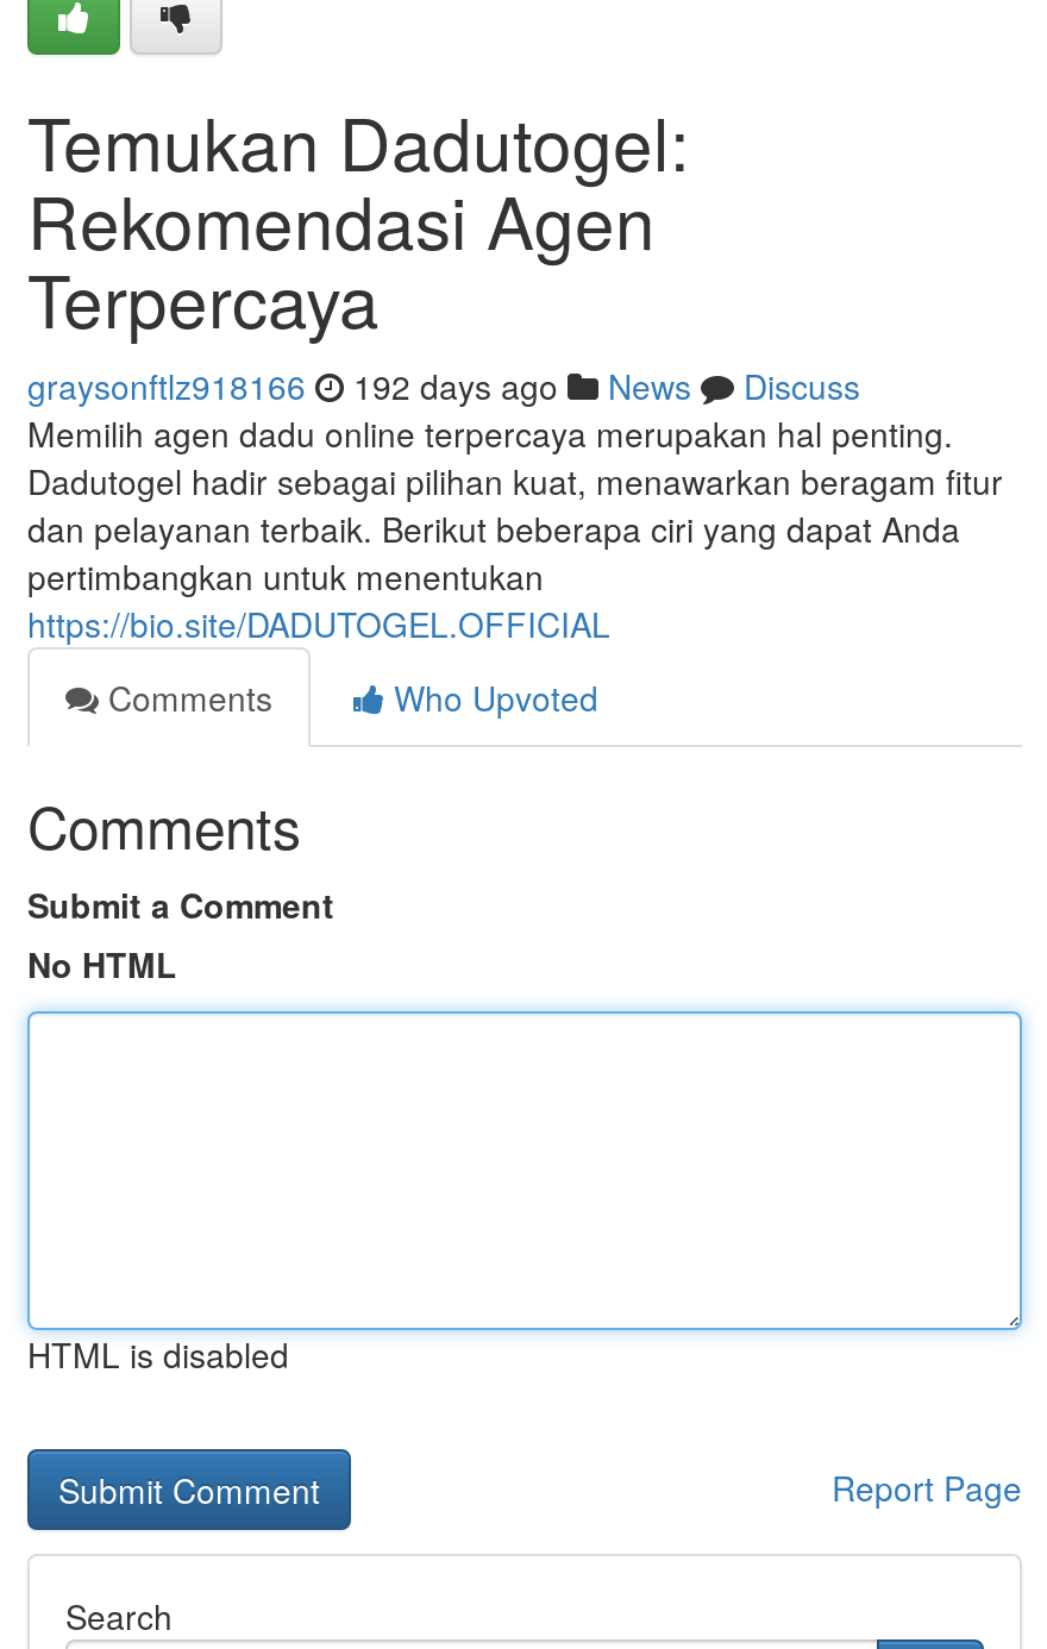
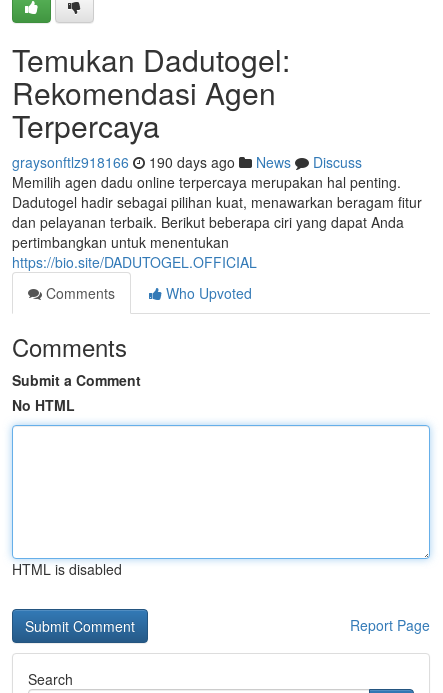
[27,362,860,409] graysonftlz918166 192 days ago News Discuss -> [12,152,362,172] graysonftlz918166 190 days ago News Discuss

